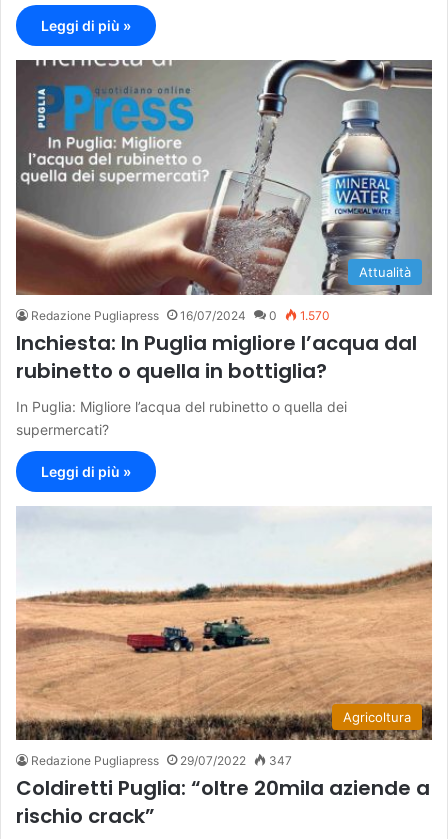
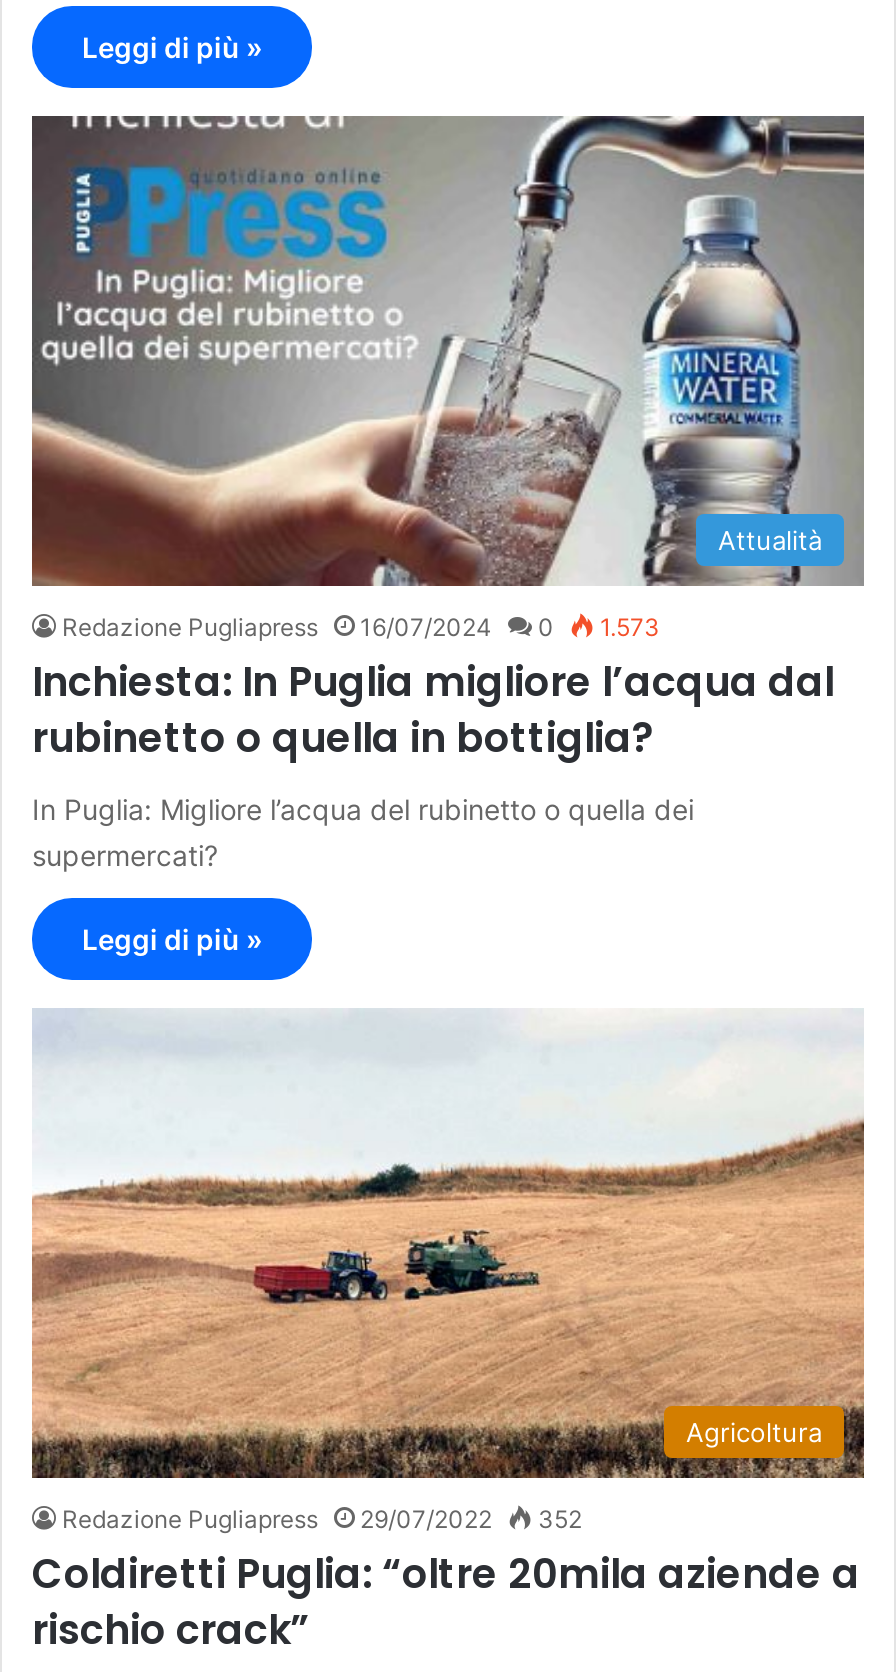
[31,308,330,323] Redazione Pugliapress 16/07/2024 0 1.570 -> [62,611,660,641] Redazione Pugliapress 16/07/2024 0 1.573
[31,753,292,768] Redazione Pugliapress 29/07/2022 347 -> [62,1505,582,1535] Redazione Pugliapress 29/07/2022 352

